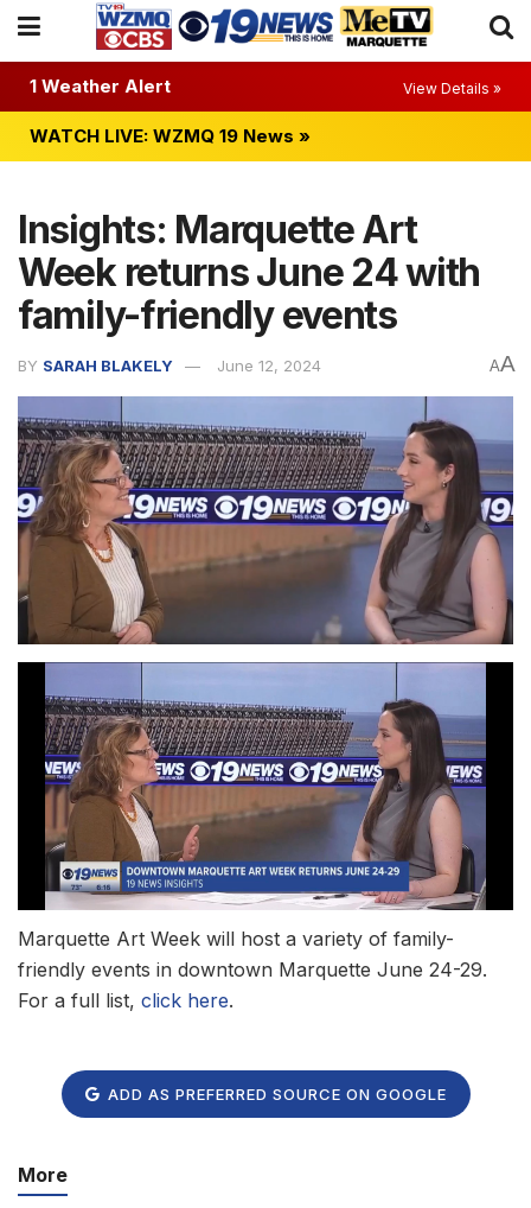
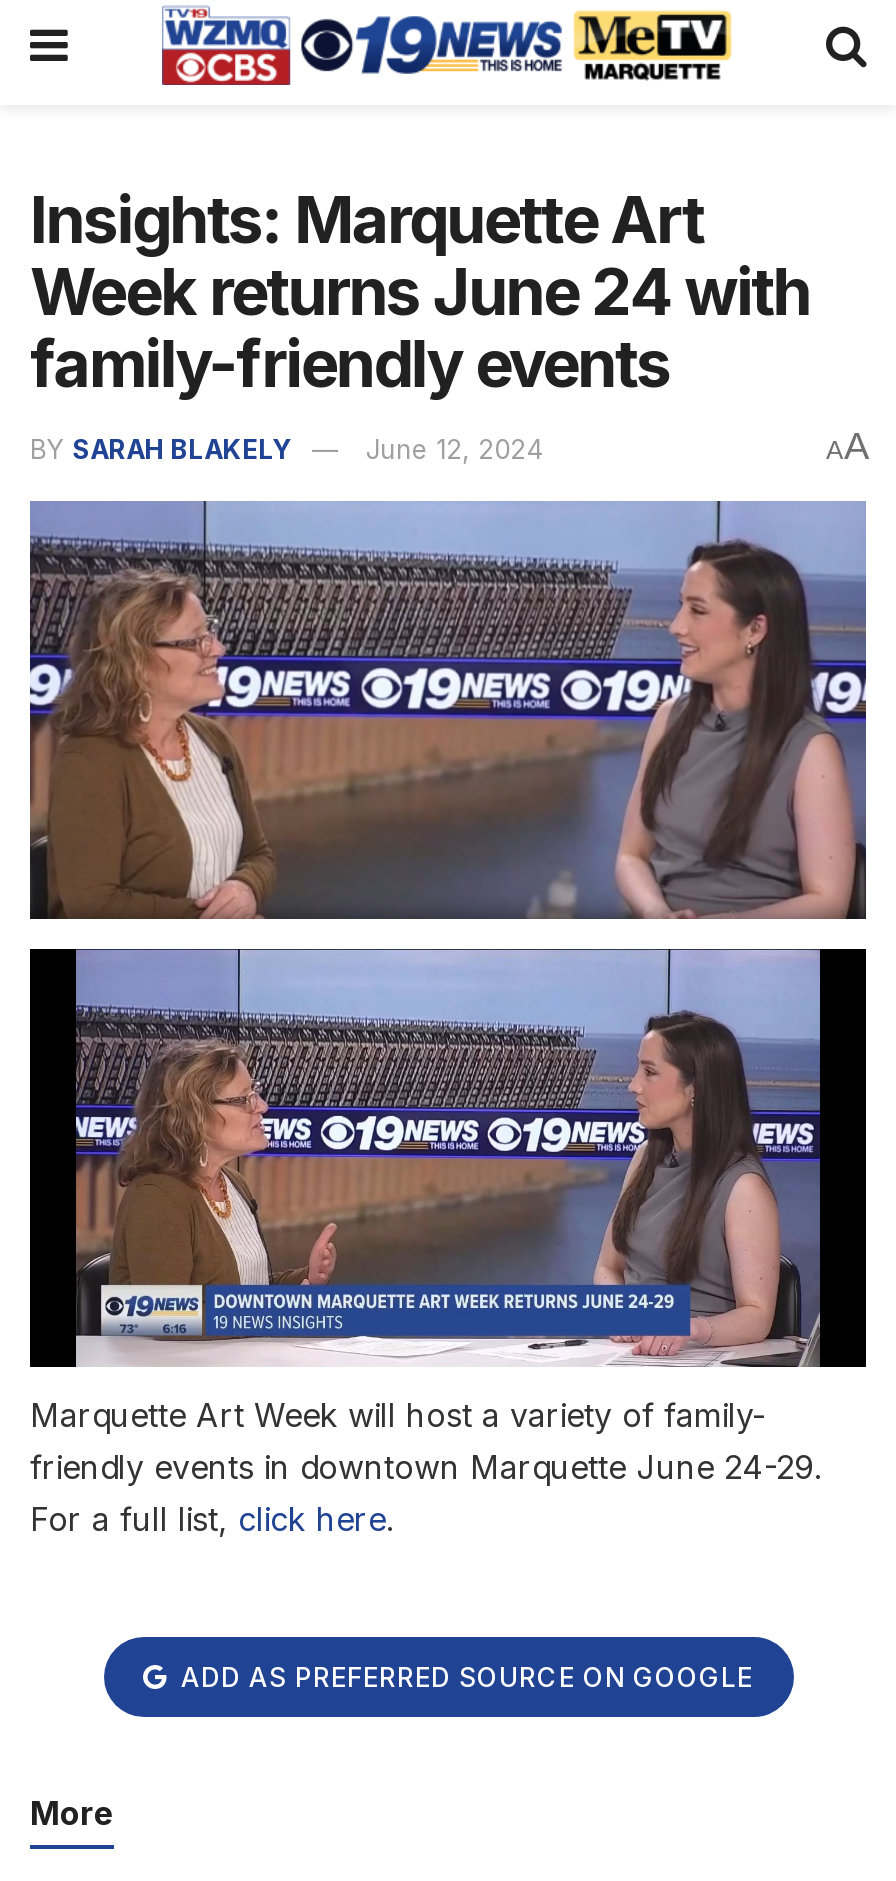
[4,61,527,163] [image] | 1 Weather Alert | View Details » | WATCH LIVE: WZMQ 19 News » -> none

